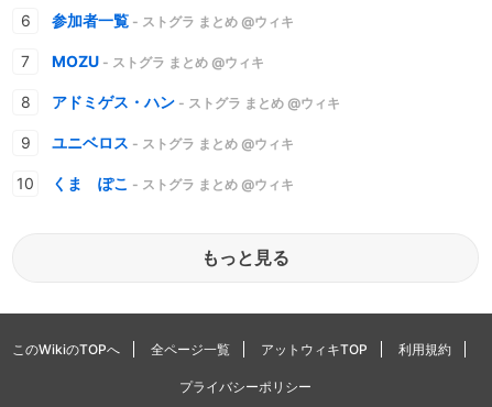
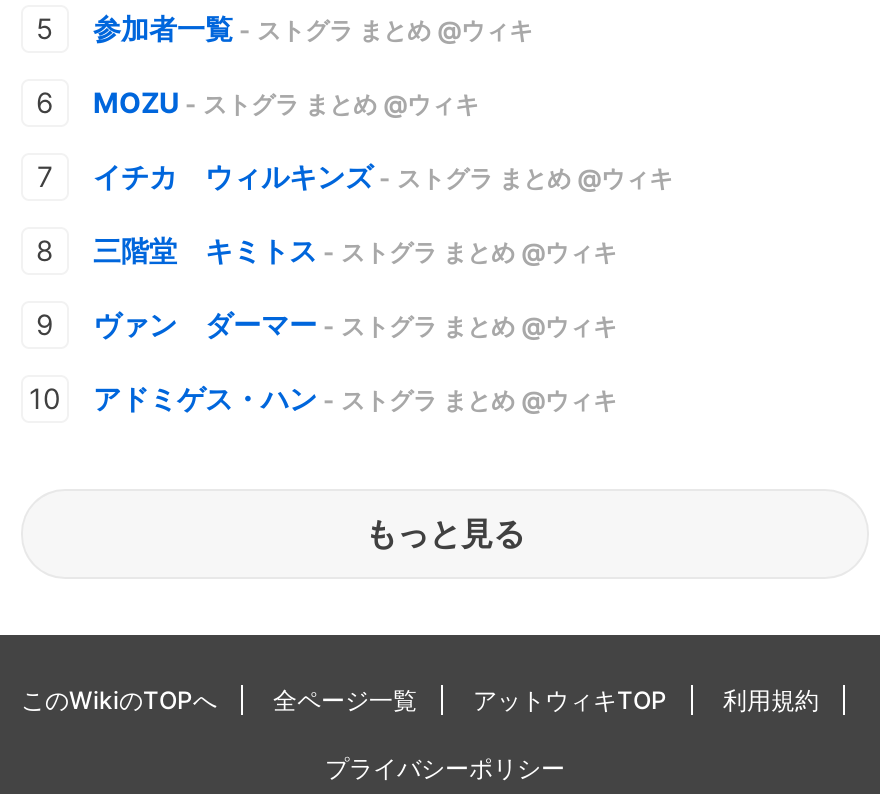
none -> [93,158,673,340] イチカ ウィルキンズ- ストグラ まとめ @ウィキ | 三階堂 キミトス- ストグラ まとめ @ウィキ | ヴァン ダーマー- ストグラ まとめ @ウィキ
moved [52,92,340,111] -> [93,380,617,414]: アドミゲス・ハン- ストグラ まとめ @ウィキ
[52,133,294,192] ユニベロス- ストグラ まとめ @ウィキ | くま ぽこ- ストグラ まとめ @ウィキ -> none

